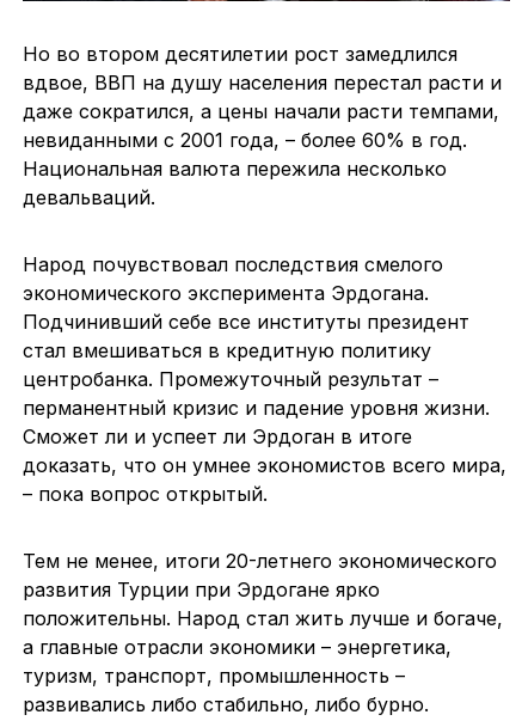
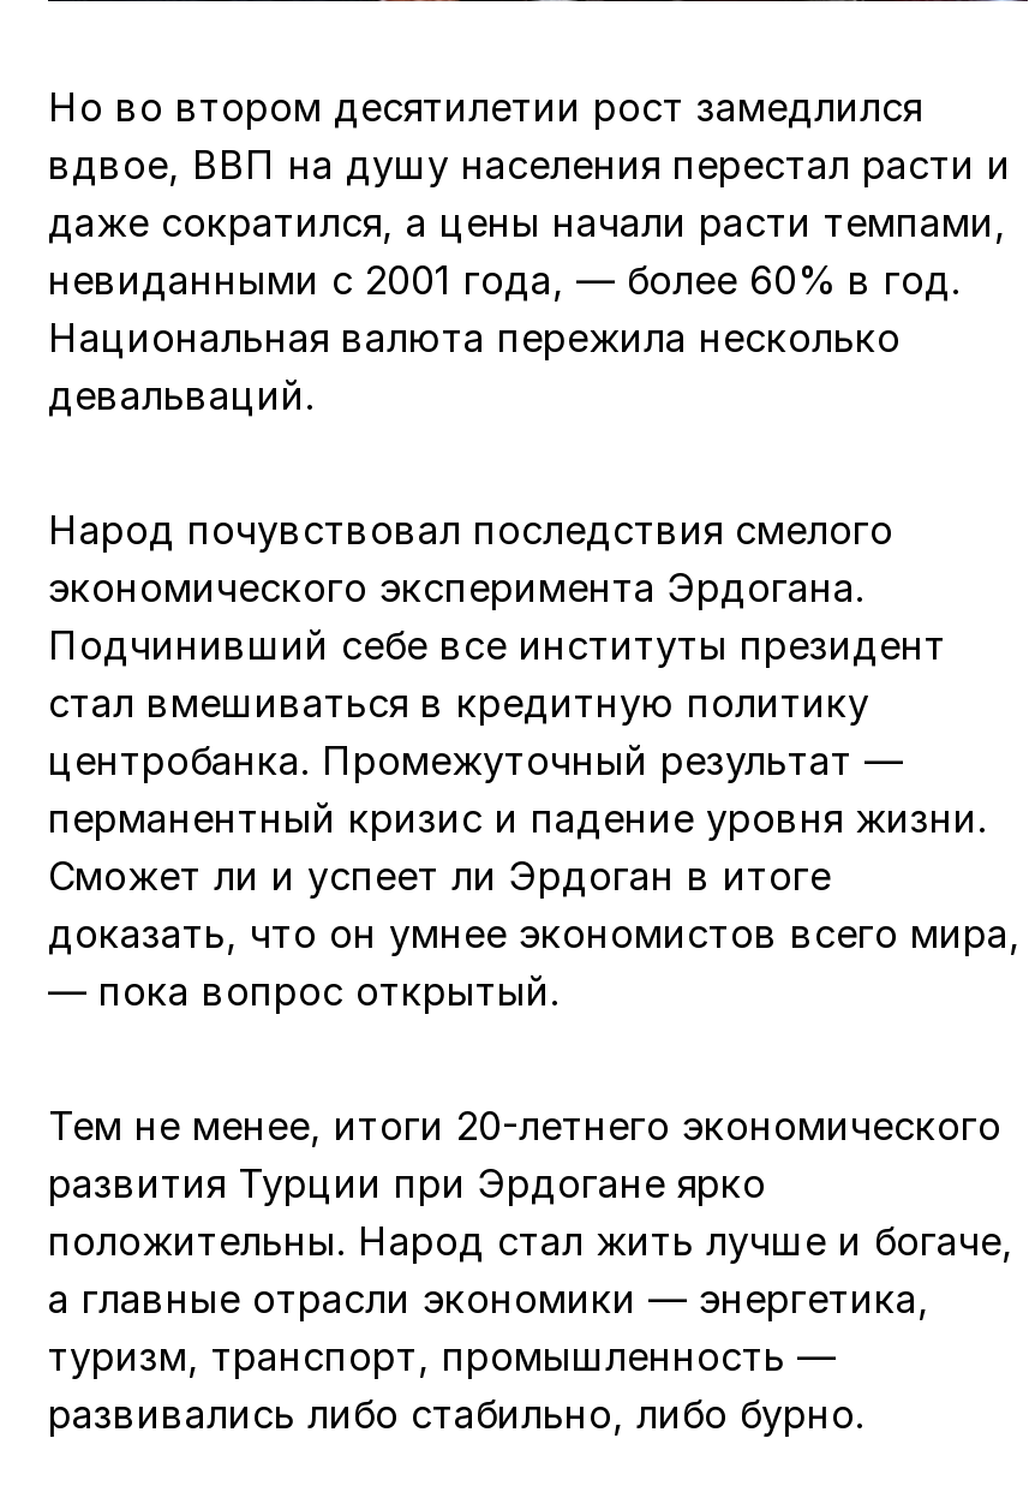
[23,127,467,151] невиданными с 2001 года, – более 60% в год. -> [48,256,961,304] невиданными с 2001 года, — более 60% в год.
[23,367,438,391] центробанка. Промежуточный результат – -> [48,737,903,785] центробанка. Промежуточный результат —
[23,481,268,505] – пока вопрос открытый. -> [48,967,560,1015] — пока вопрос открытый.
[23,634,452,658] а главные отрасли экономики – энергетика, -> [48,1275,929,1323] а главные отрасли экономики — энергетика,
[23,663,405,687] туризм, транспорт, промышленность – -> [48,1332,836,1381] туризм, транспорт, промышленность —

